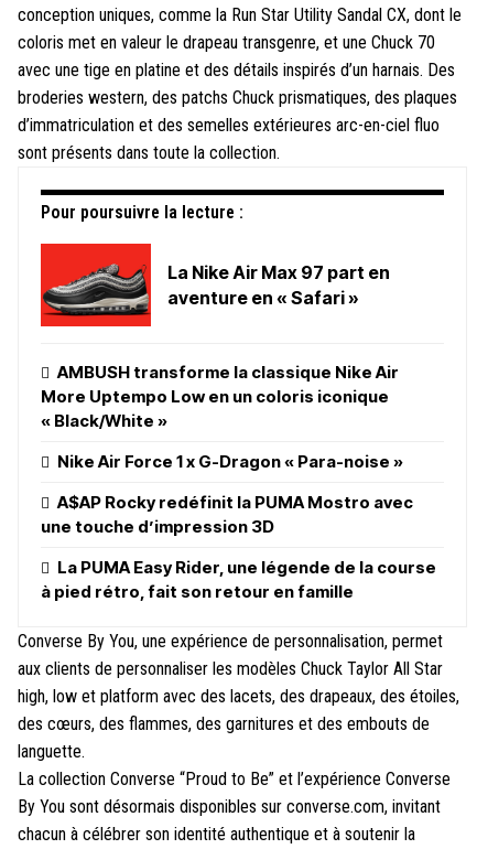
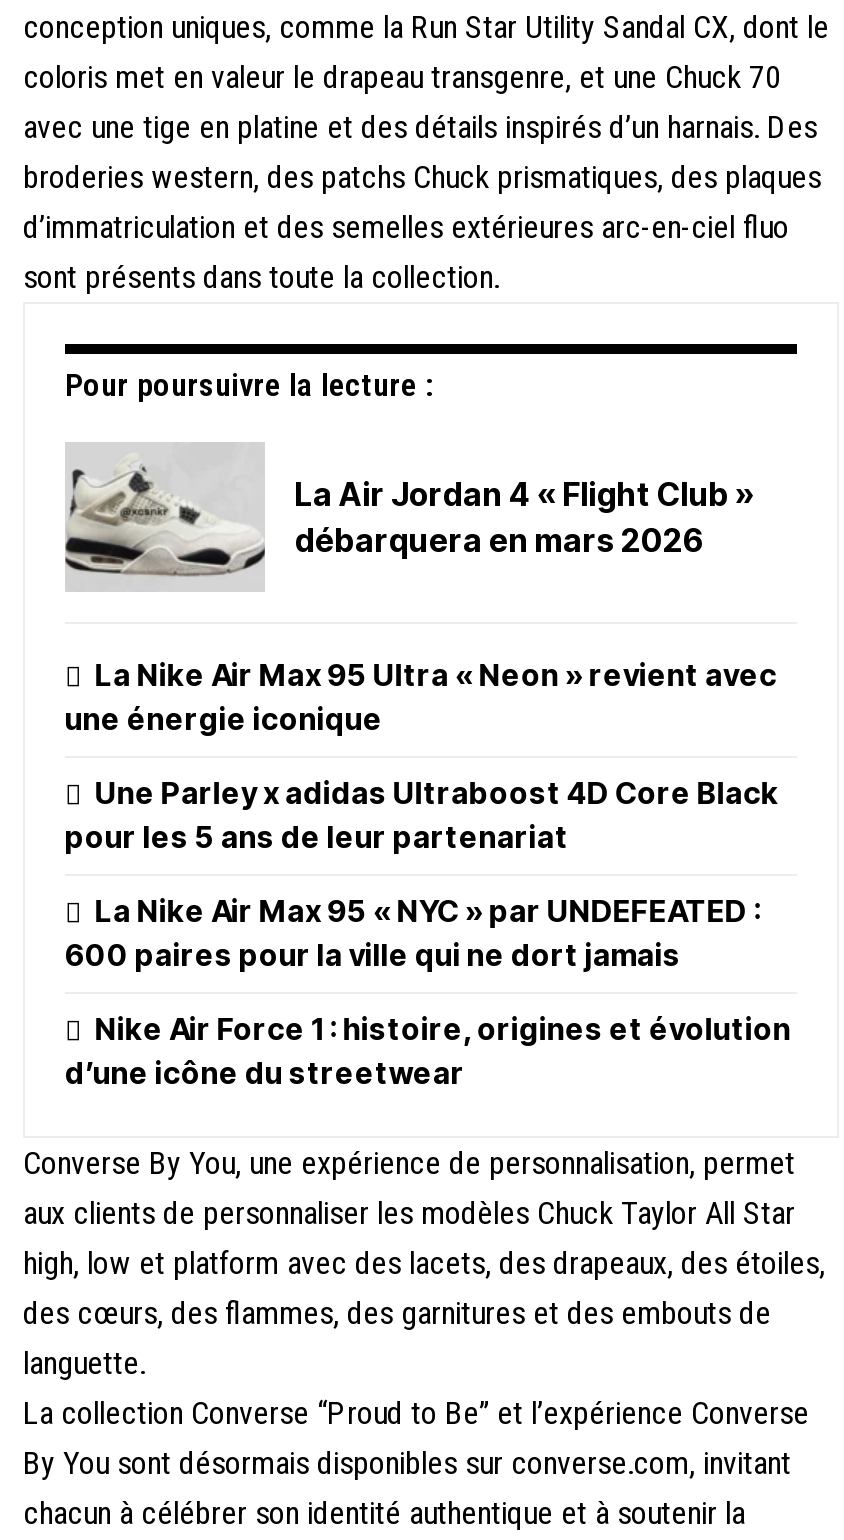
[40,243,390,327] [image] | La Nike Air Max 97 part en | aventure en « Safari » -> [63,442,755,592] [image] | La Air Jordan 4 « Flight Club » | débarquera en mars 2026
[41,362,399,431] AMBUSH transforme la classique Nike Air | More Uptempo Low en un coloris iconique | « Black/White » -> [65,656,777,738] La Nike Air Max 95 Ultra « Neon » revient avec | une énergie iconique
[57,451,403,472] Nike Air Force 1 x G-Dragon « Para-noise » -> [65,774,779,856] Une Parley x adidas Ultraboost 4D Core Black | pour les 5 ans de leur partenariat
[41,492,413,537] A$AP Rocky redéfinit la PUMA Mostro avec | une touche d’impression 3D -> [65,892,761,974] La Nike Air Max 95 « NYC » par UNDEFEATED : | 600 paires pour la ville qui ne dort jamais
[41,557,436,602] La PUMA Easy Rider, une légende de la course | à pied rétro, fait son retour en famille -> [65,1010,791,1092] Nike Air Force 1 : histoire, origines et évolution | d’une icône du streetwear

